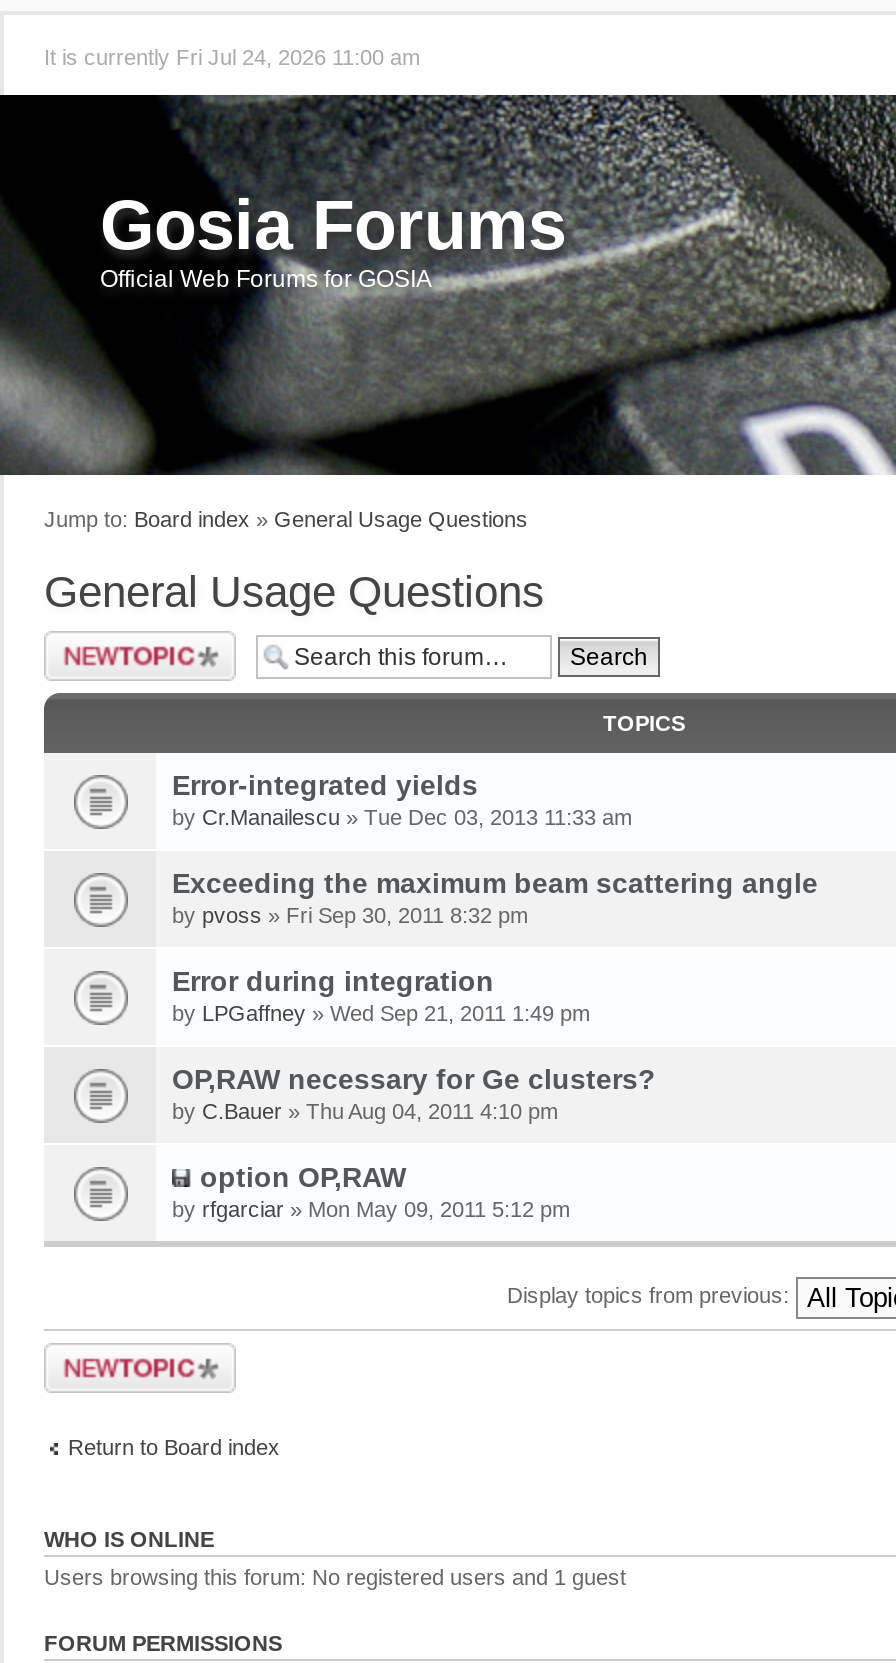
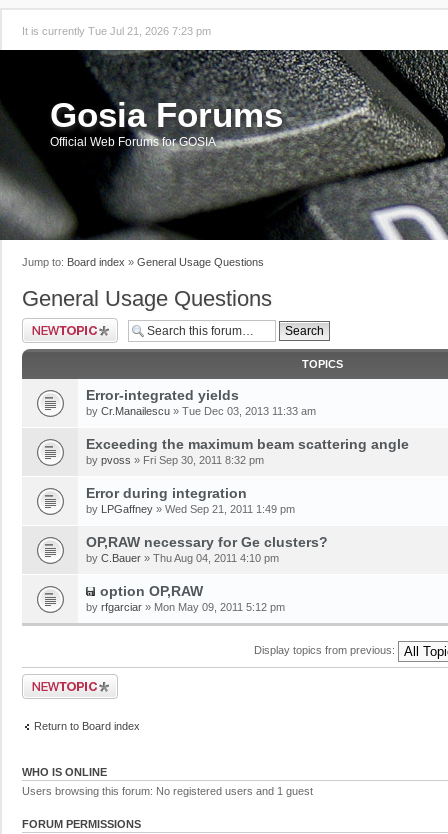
[44,45,420,69] It is currently Fri Jul 24, 2026 11:00 am -> [22,25,211,37] It is currently Tue Jul 21, 2026 7:23 pm

